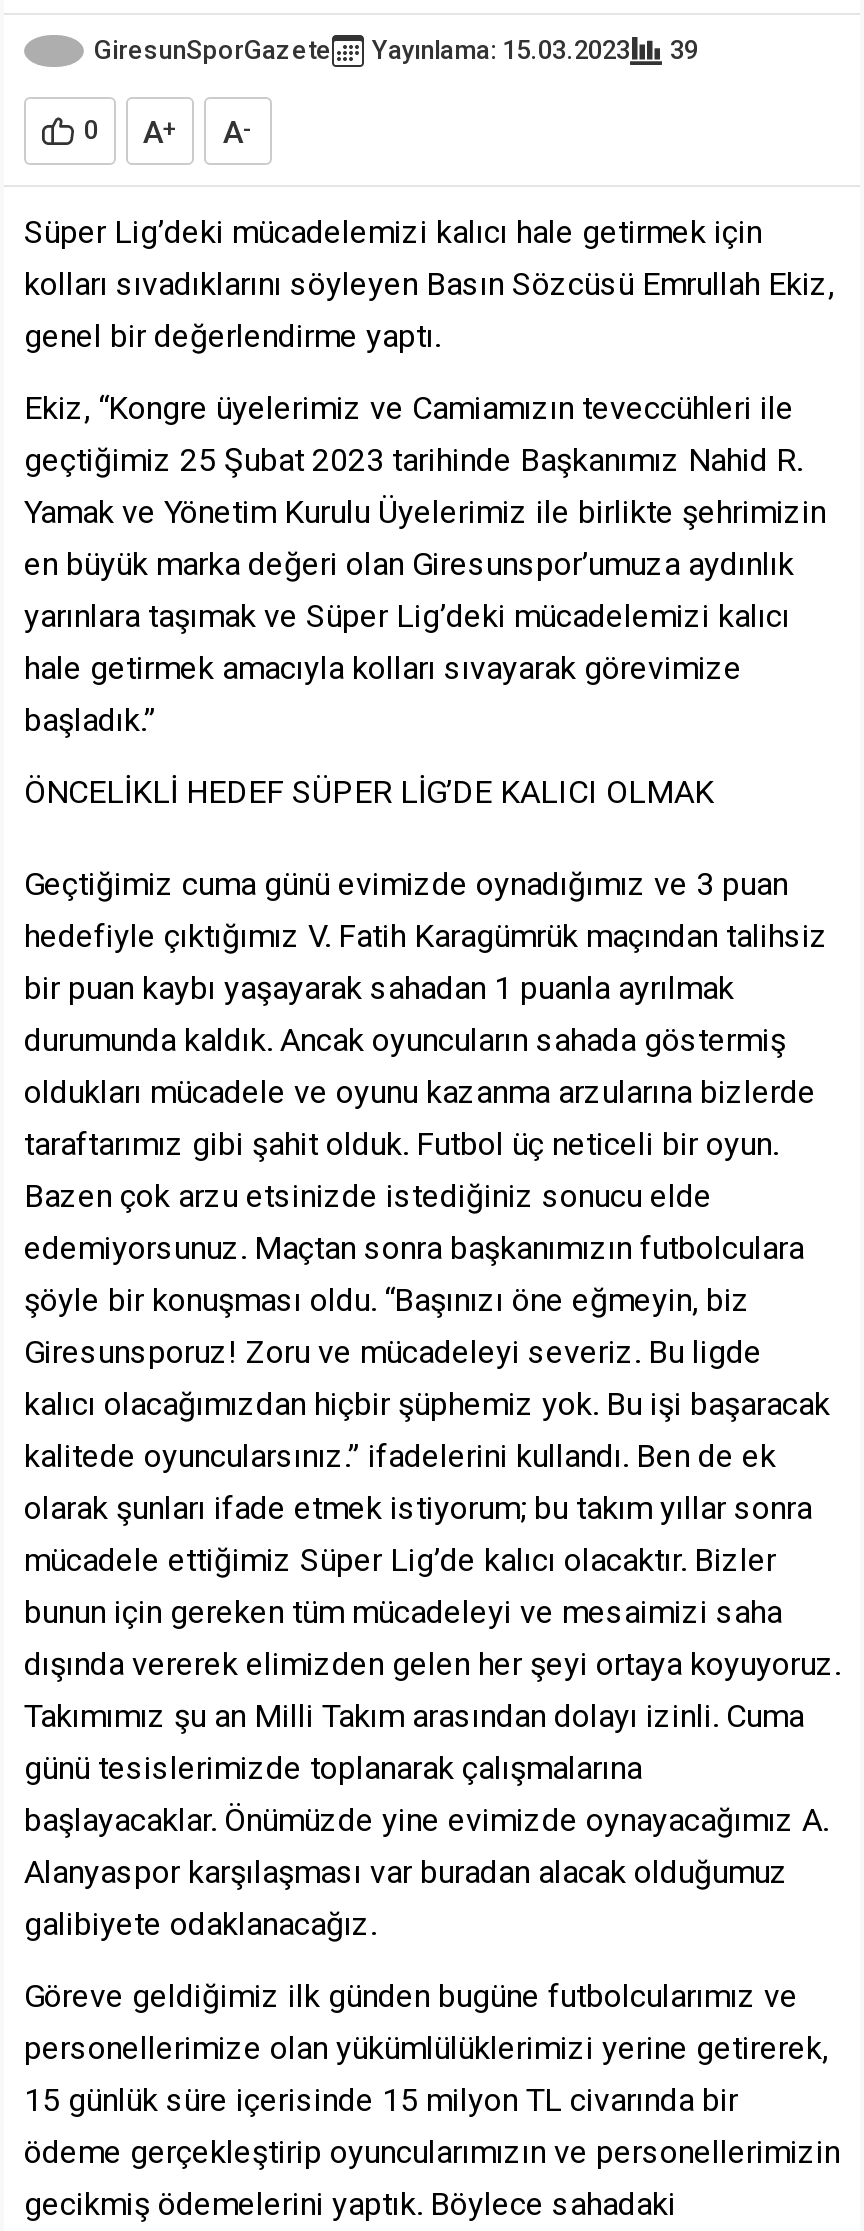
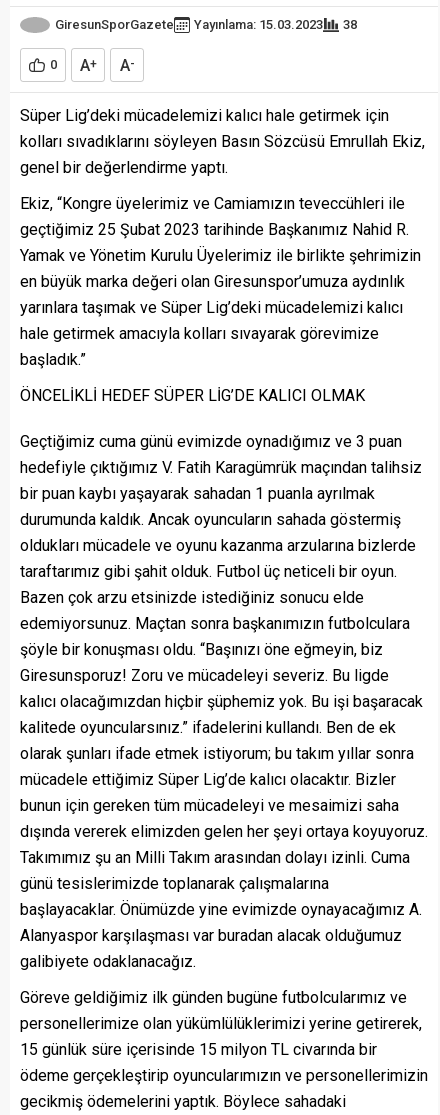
[94,35,698,65] GiresunSporGazete Yayınlama: 15.03.2023 39 -> [55,17,357,32] GiresunSporGazete Yayınlama: 15.03.2023 38

